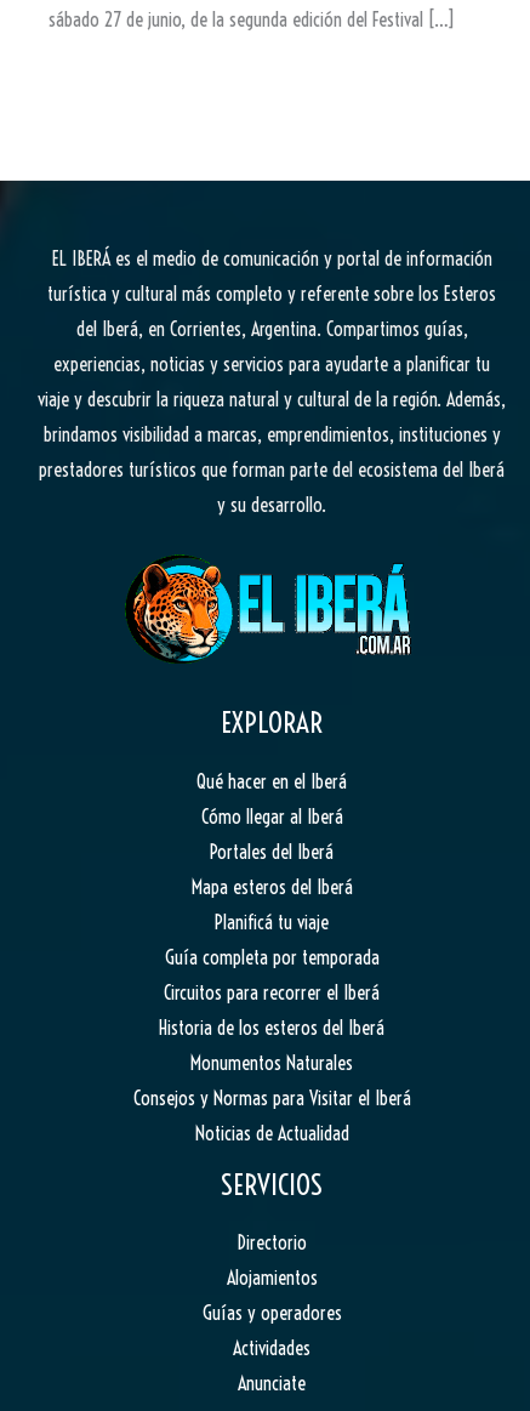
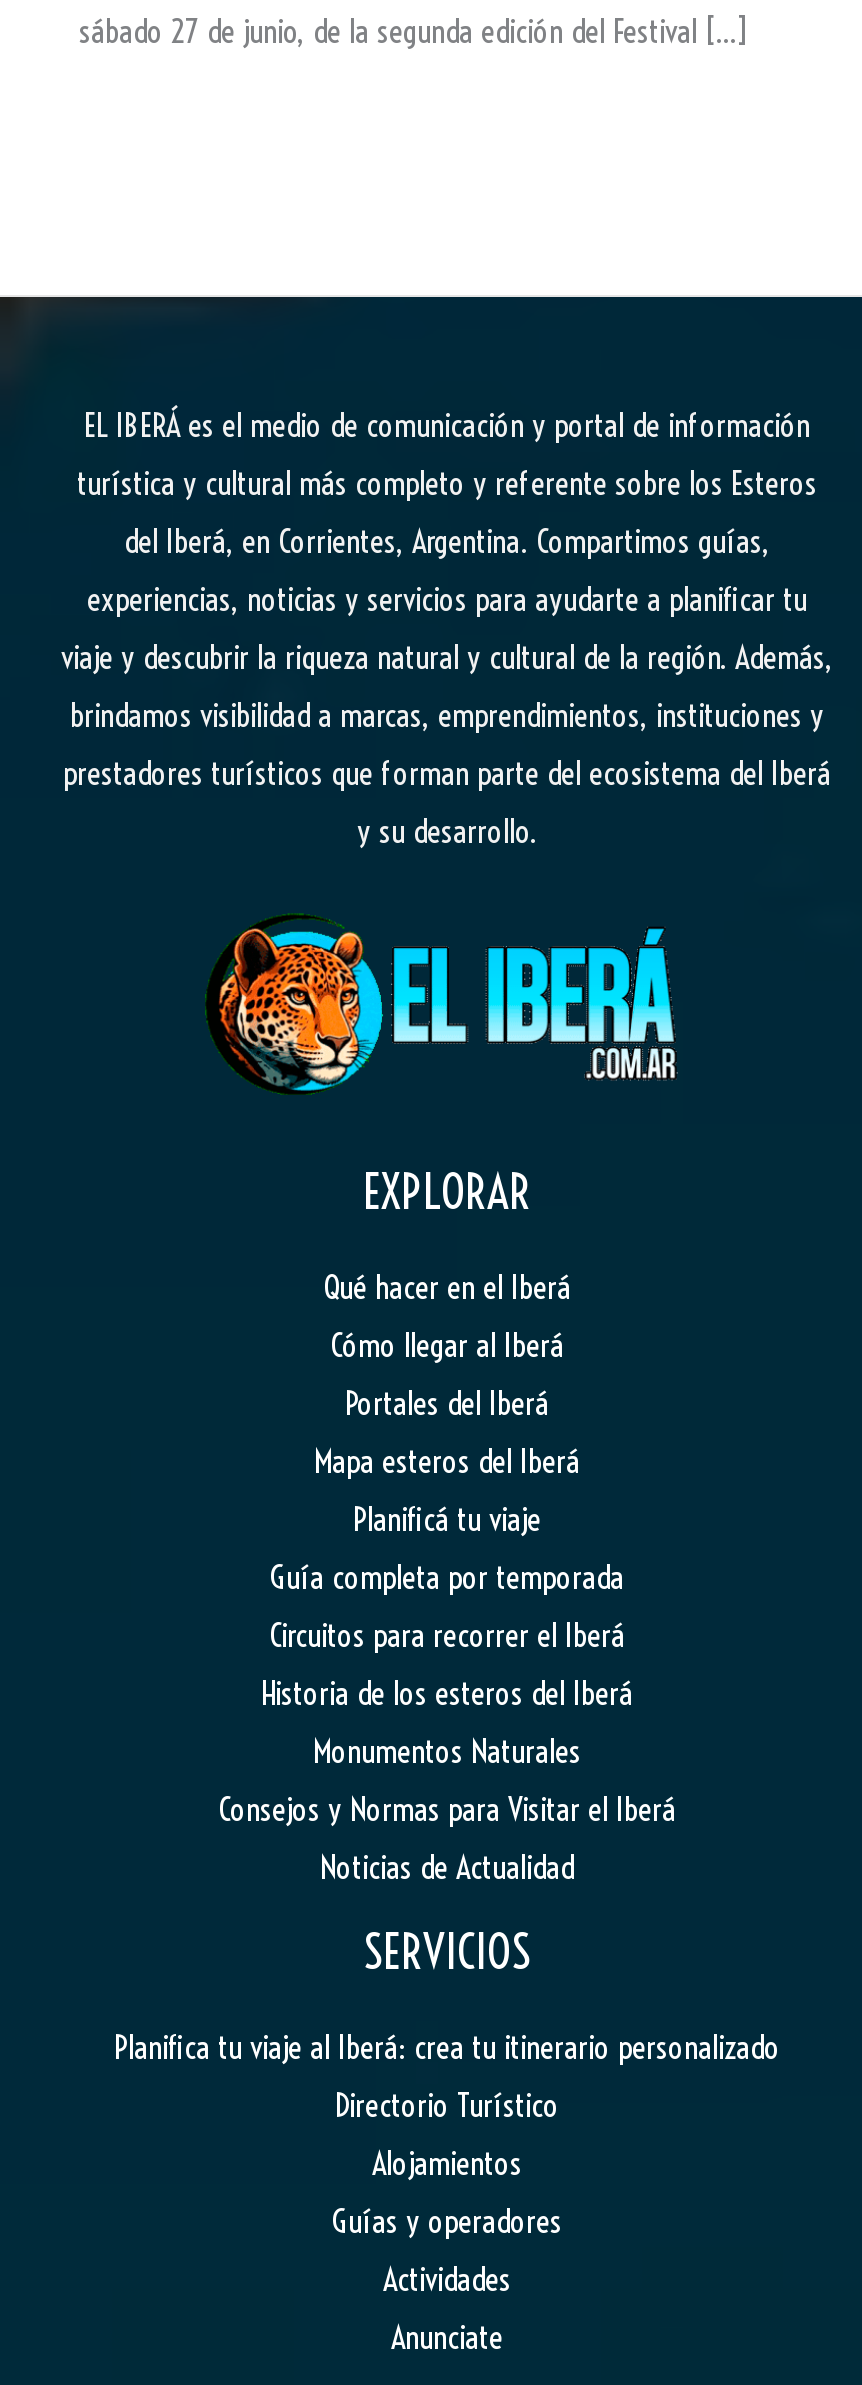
[237,1230,306,1254] Directorio -> [114,2028,780,2126] Planifica tu viaje al Iberá: crea tu itinerario personalizado | Directorio Turístico

